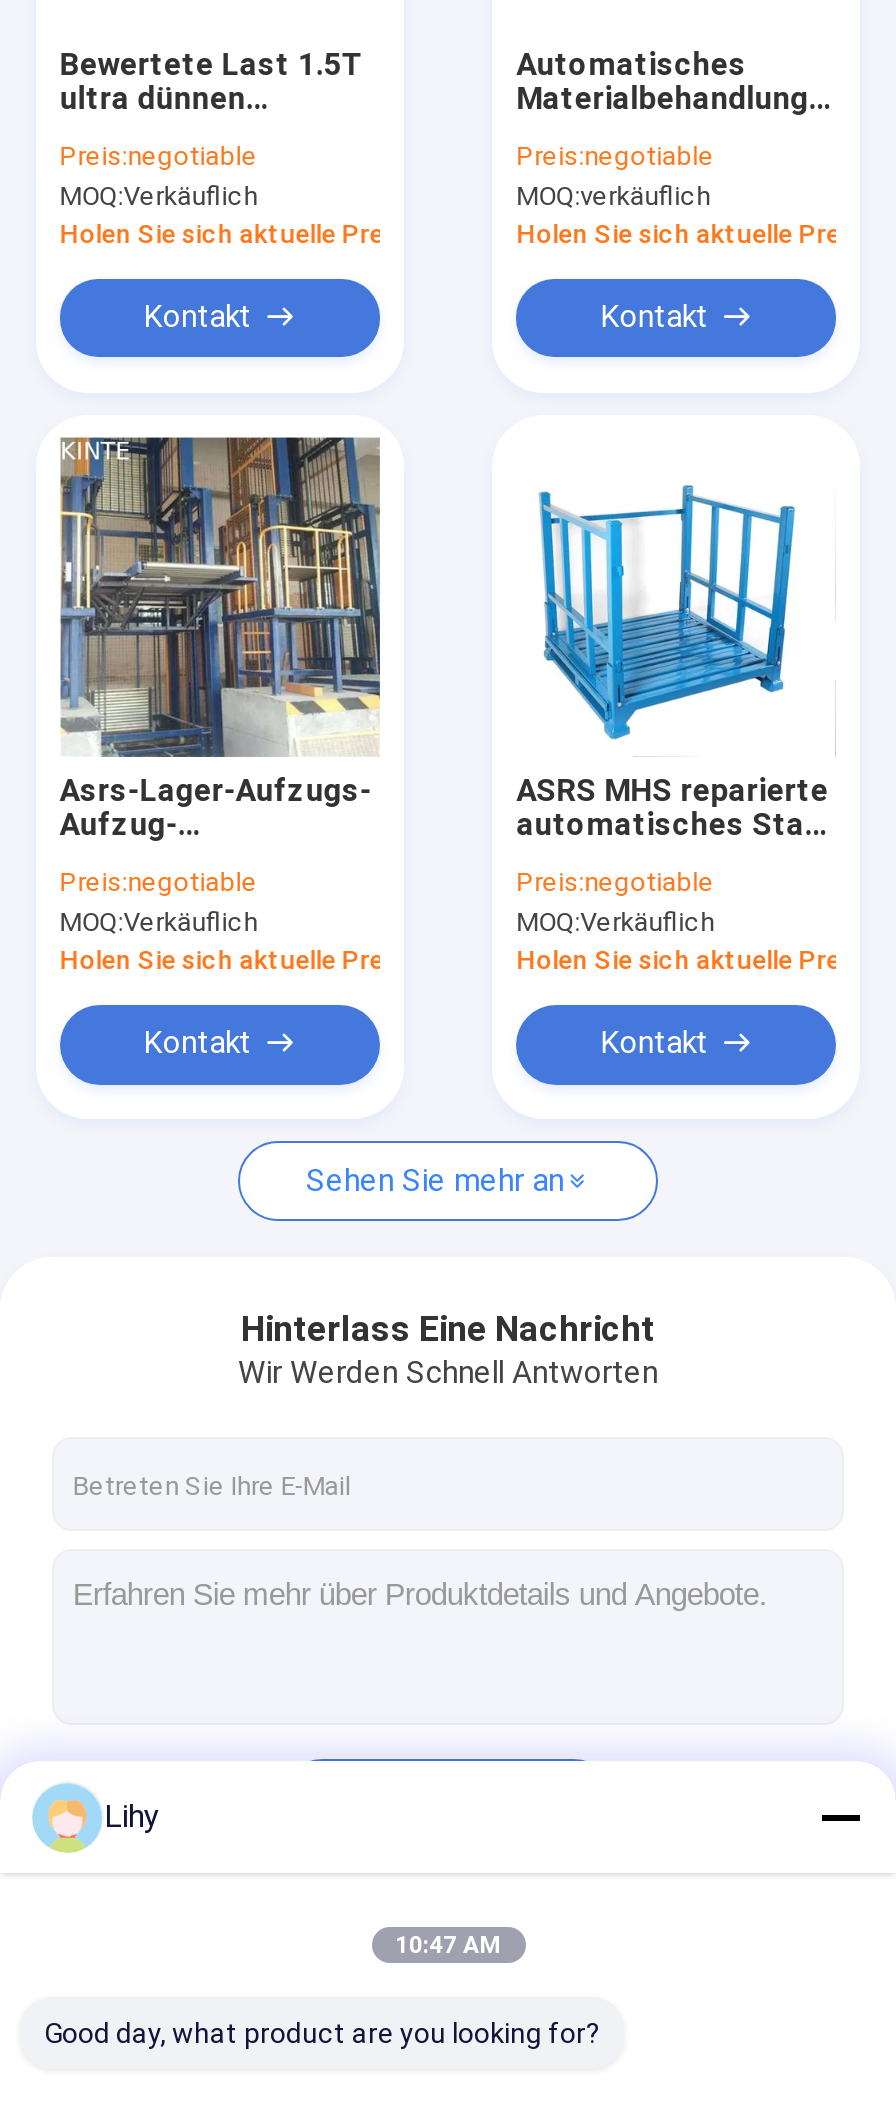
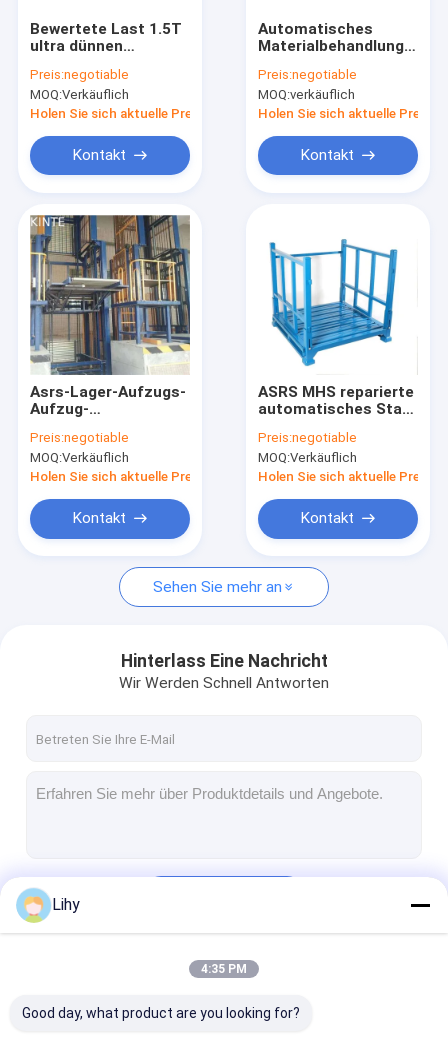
[395,1931,501,1959] 10:47 AM -> [201,962,247,976] 4:35 PM

